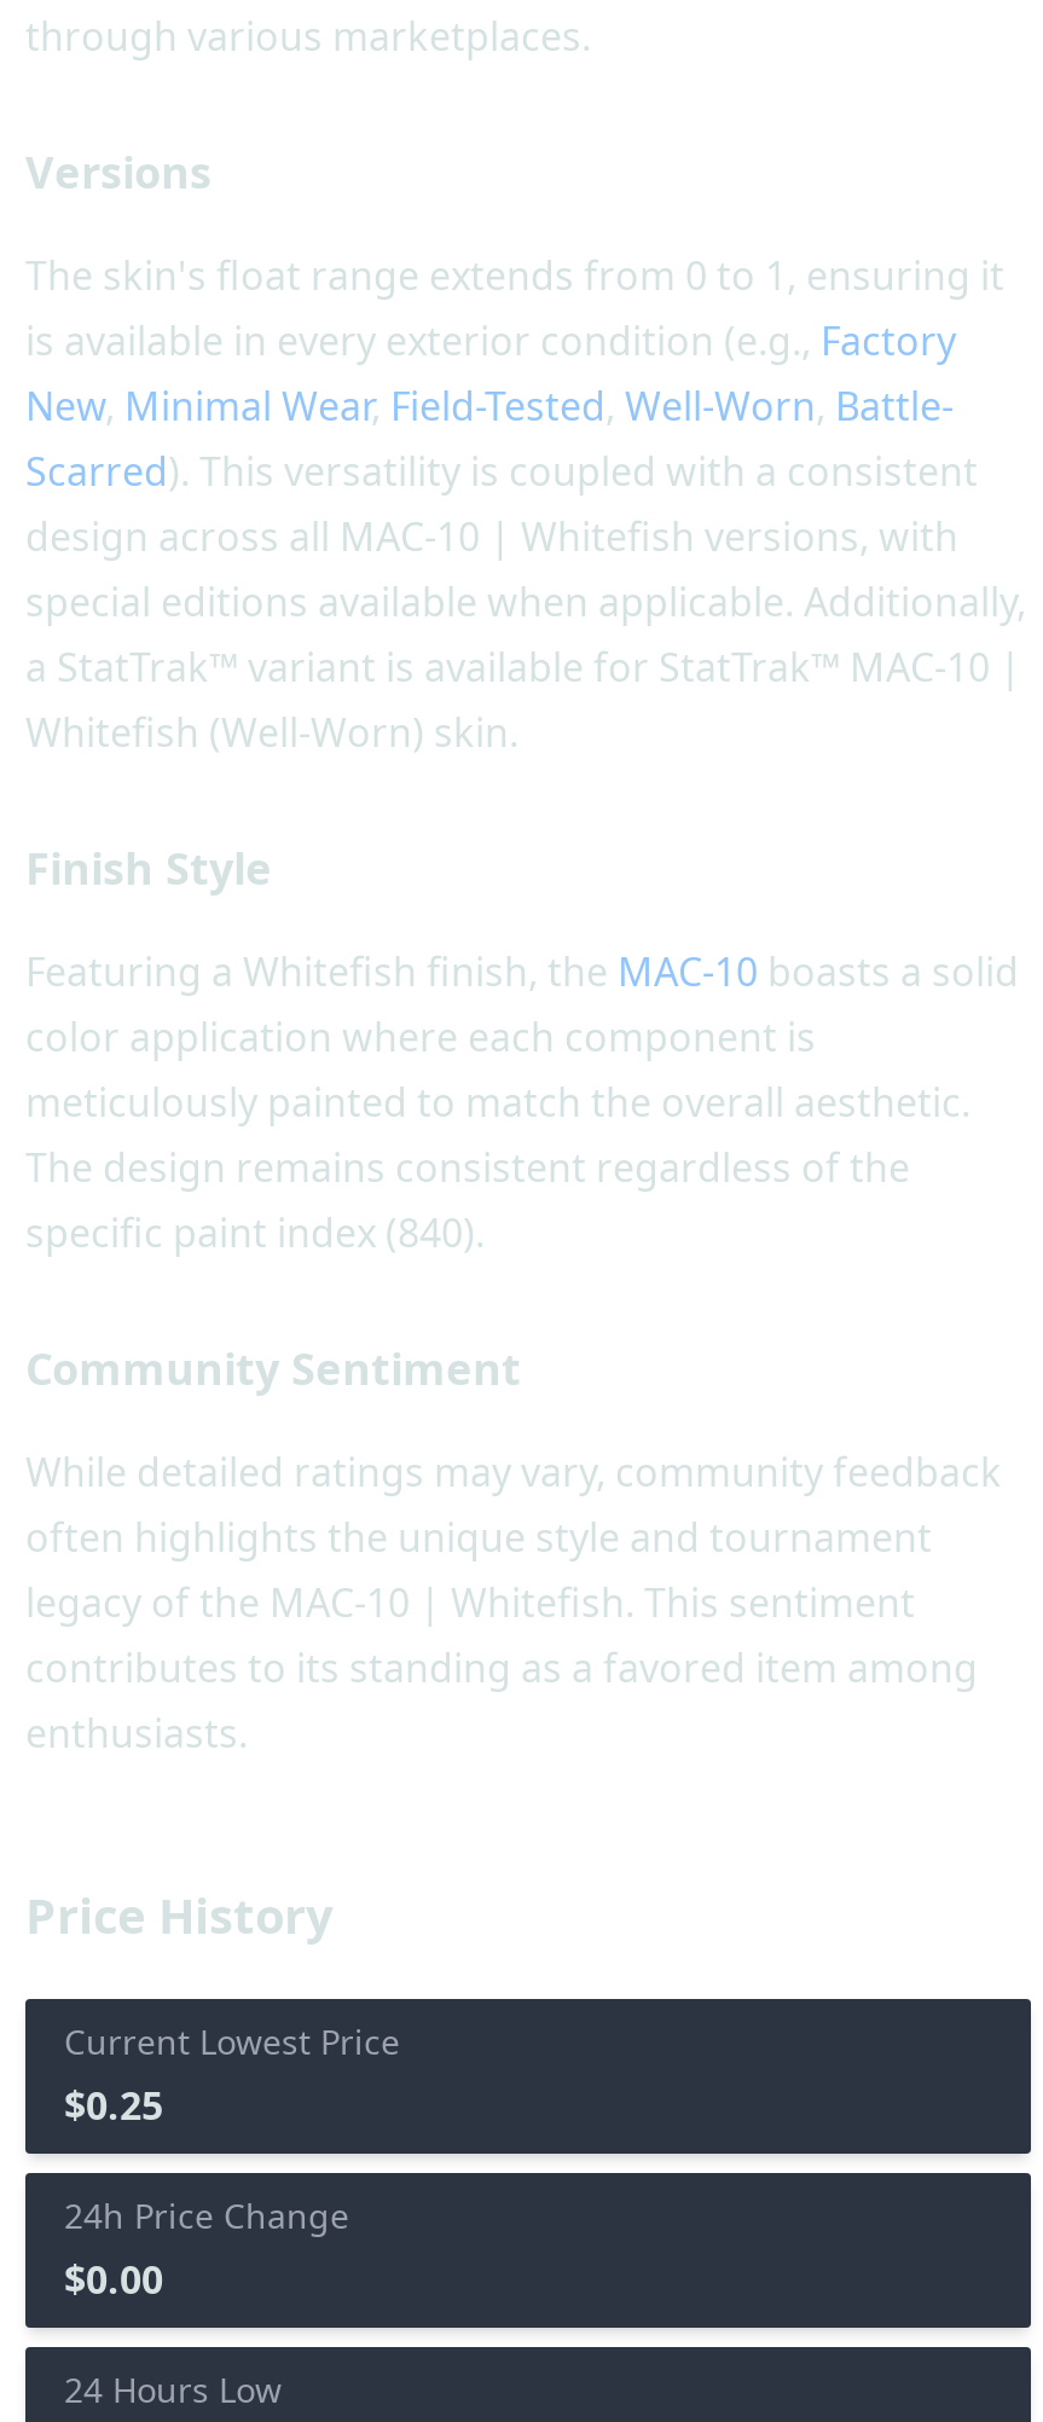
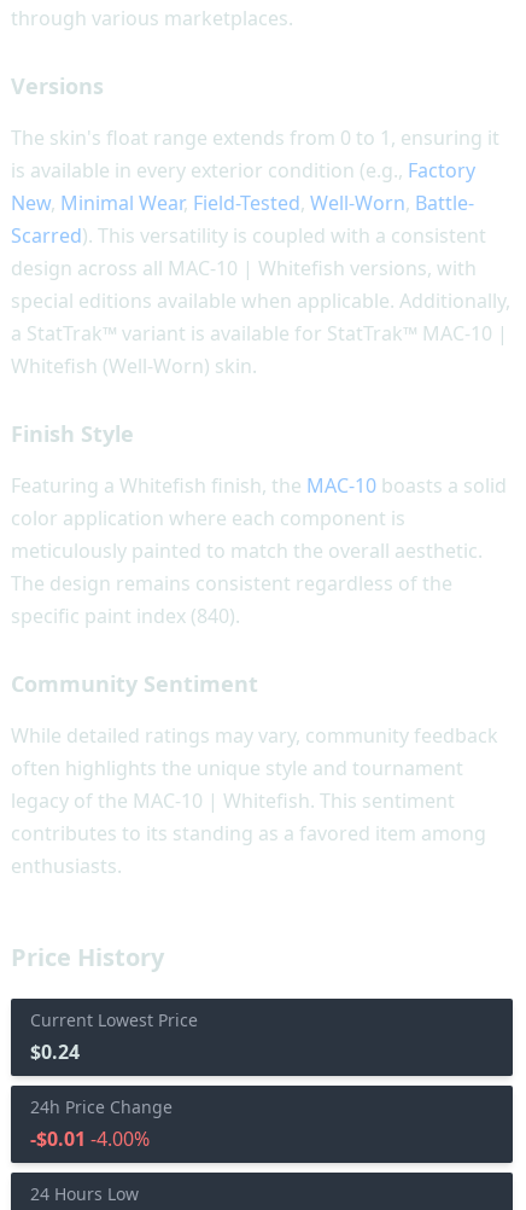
[64,2078,163,2131] $0.25 -> [30,1038,80,1064] $0.24
[64,2252,163,2305] $0.00 -> [30,1125,150,1151] -$0.01 -4.00%

